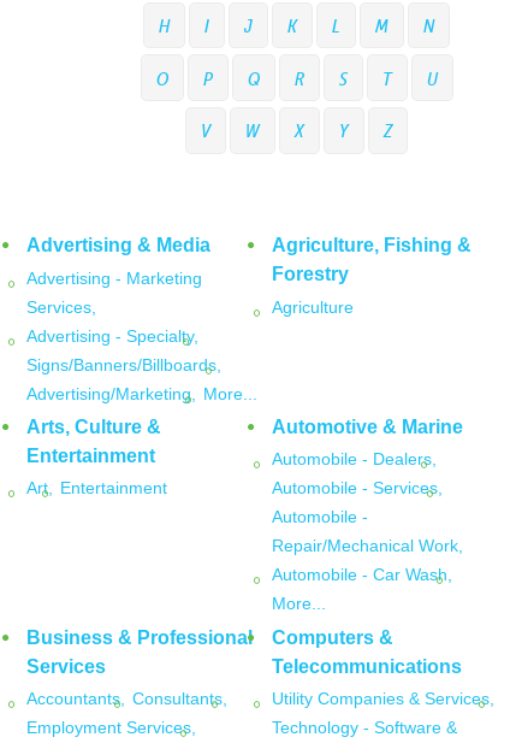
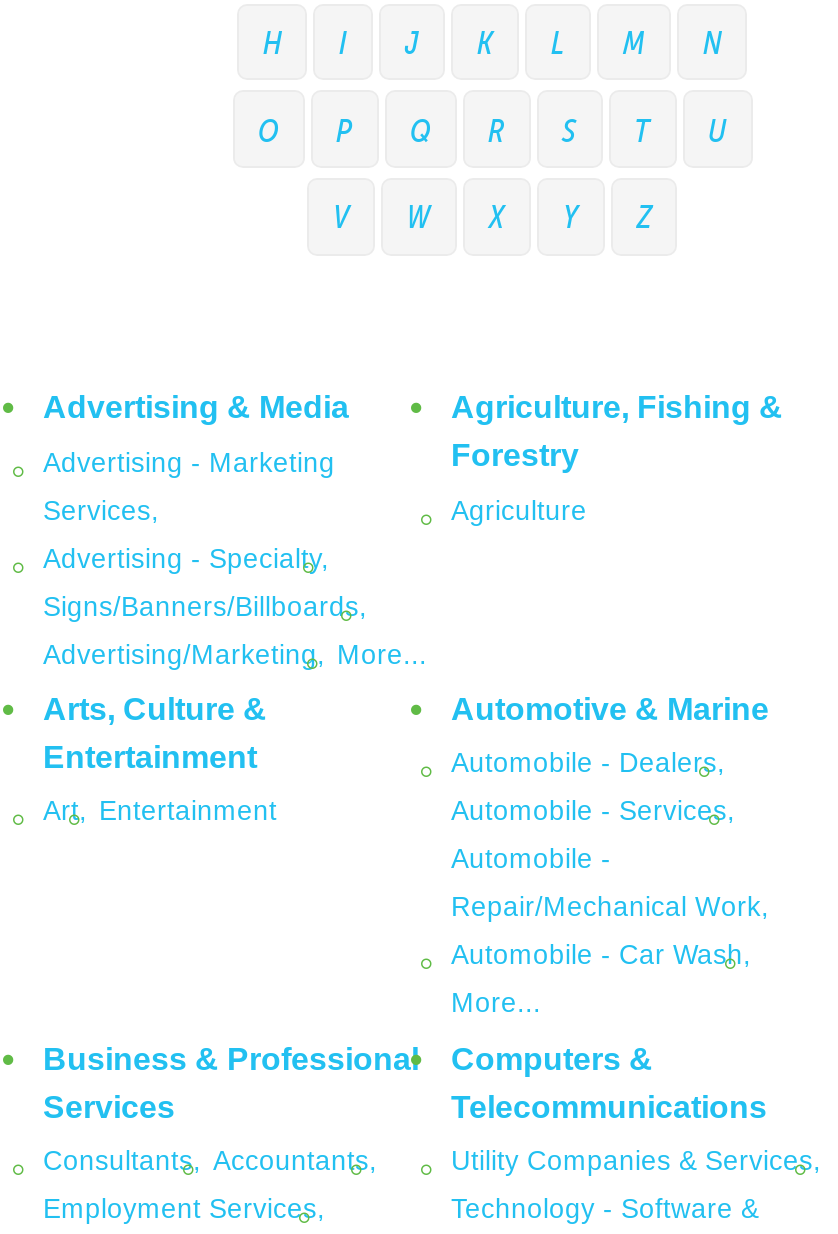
[26,690,227,708] Accountants, Consultants, -> [43,1147,377,1177] Consultants, Accountants,

